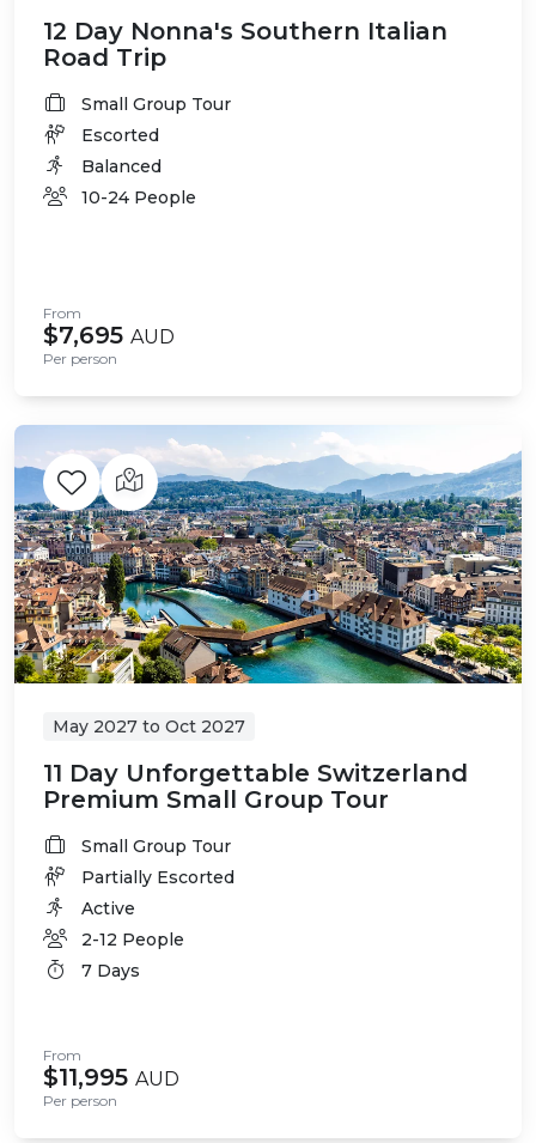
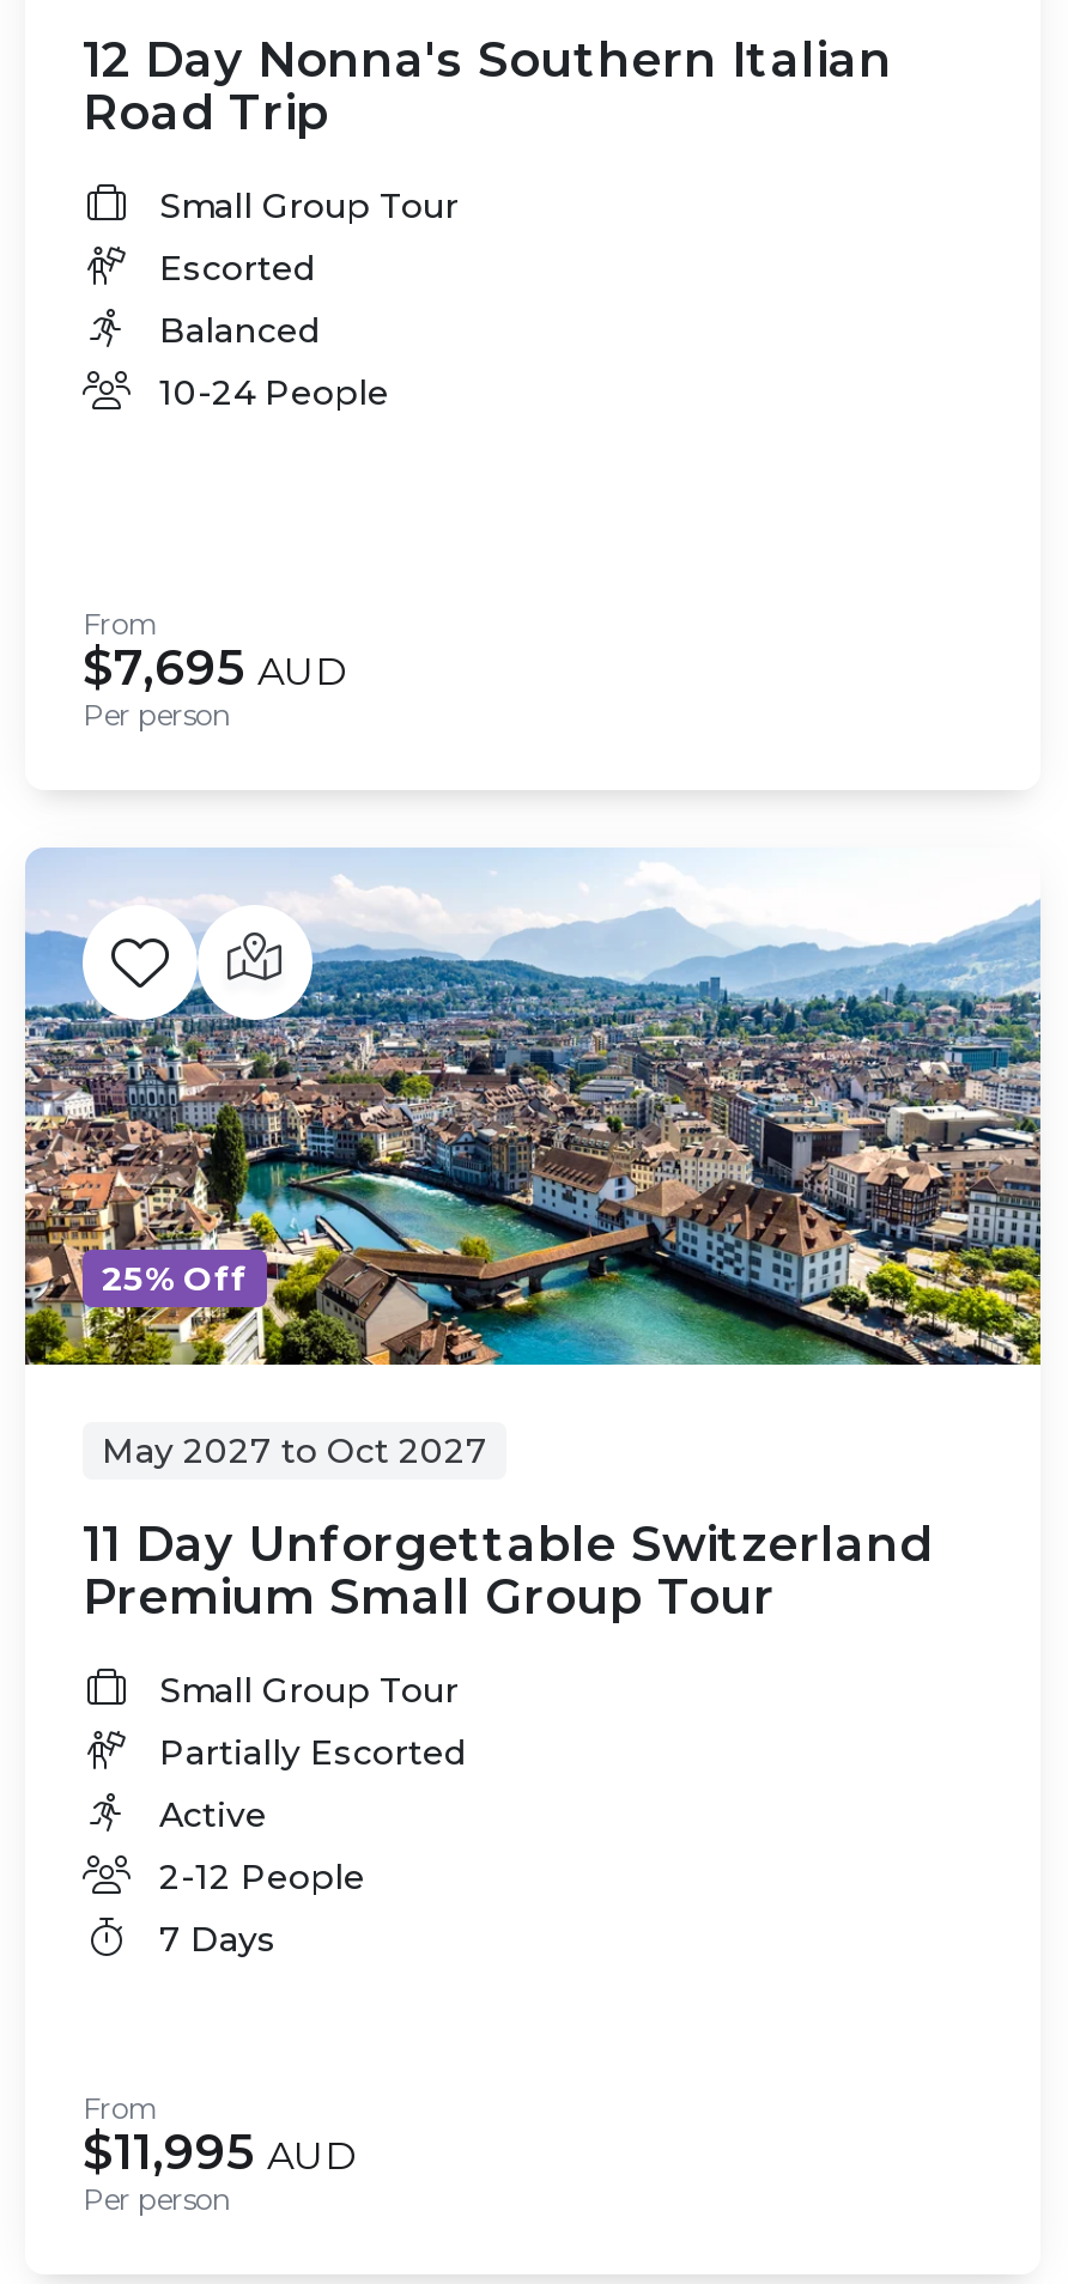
none -> [102,1257,248,1300] 25% Off

